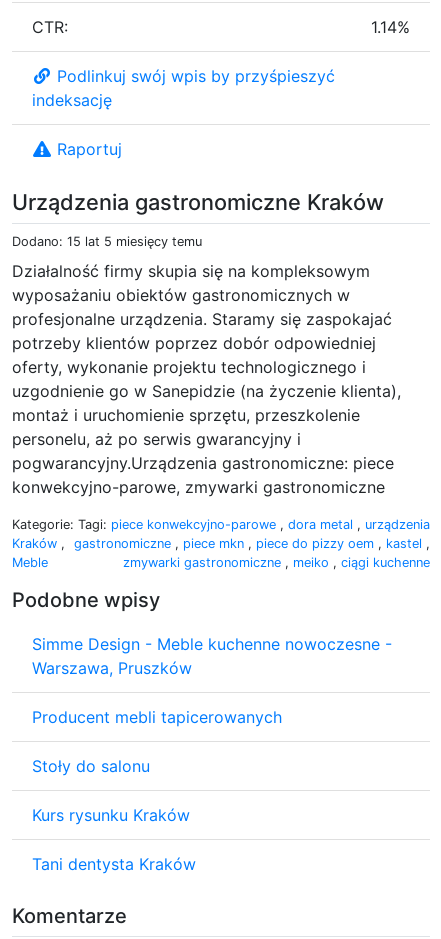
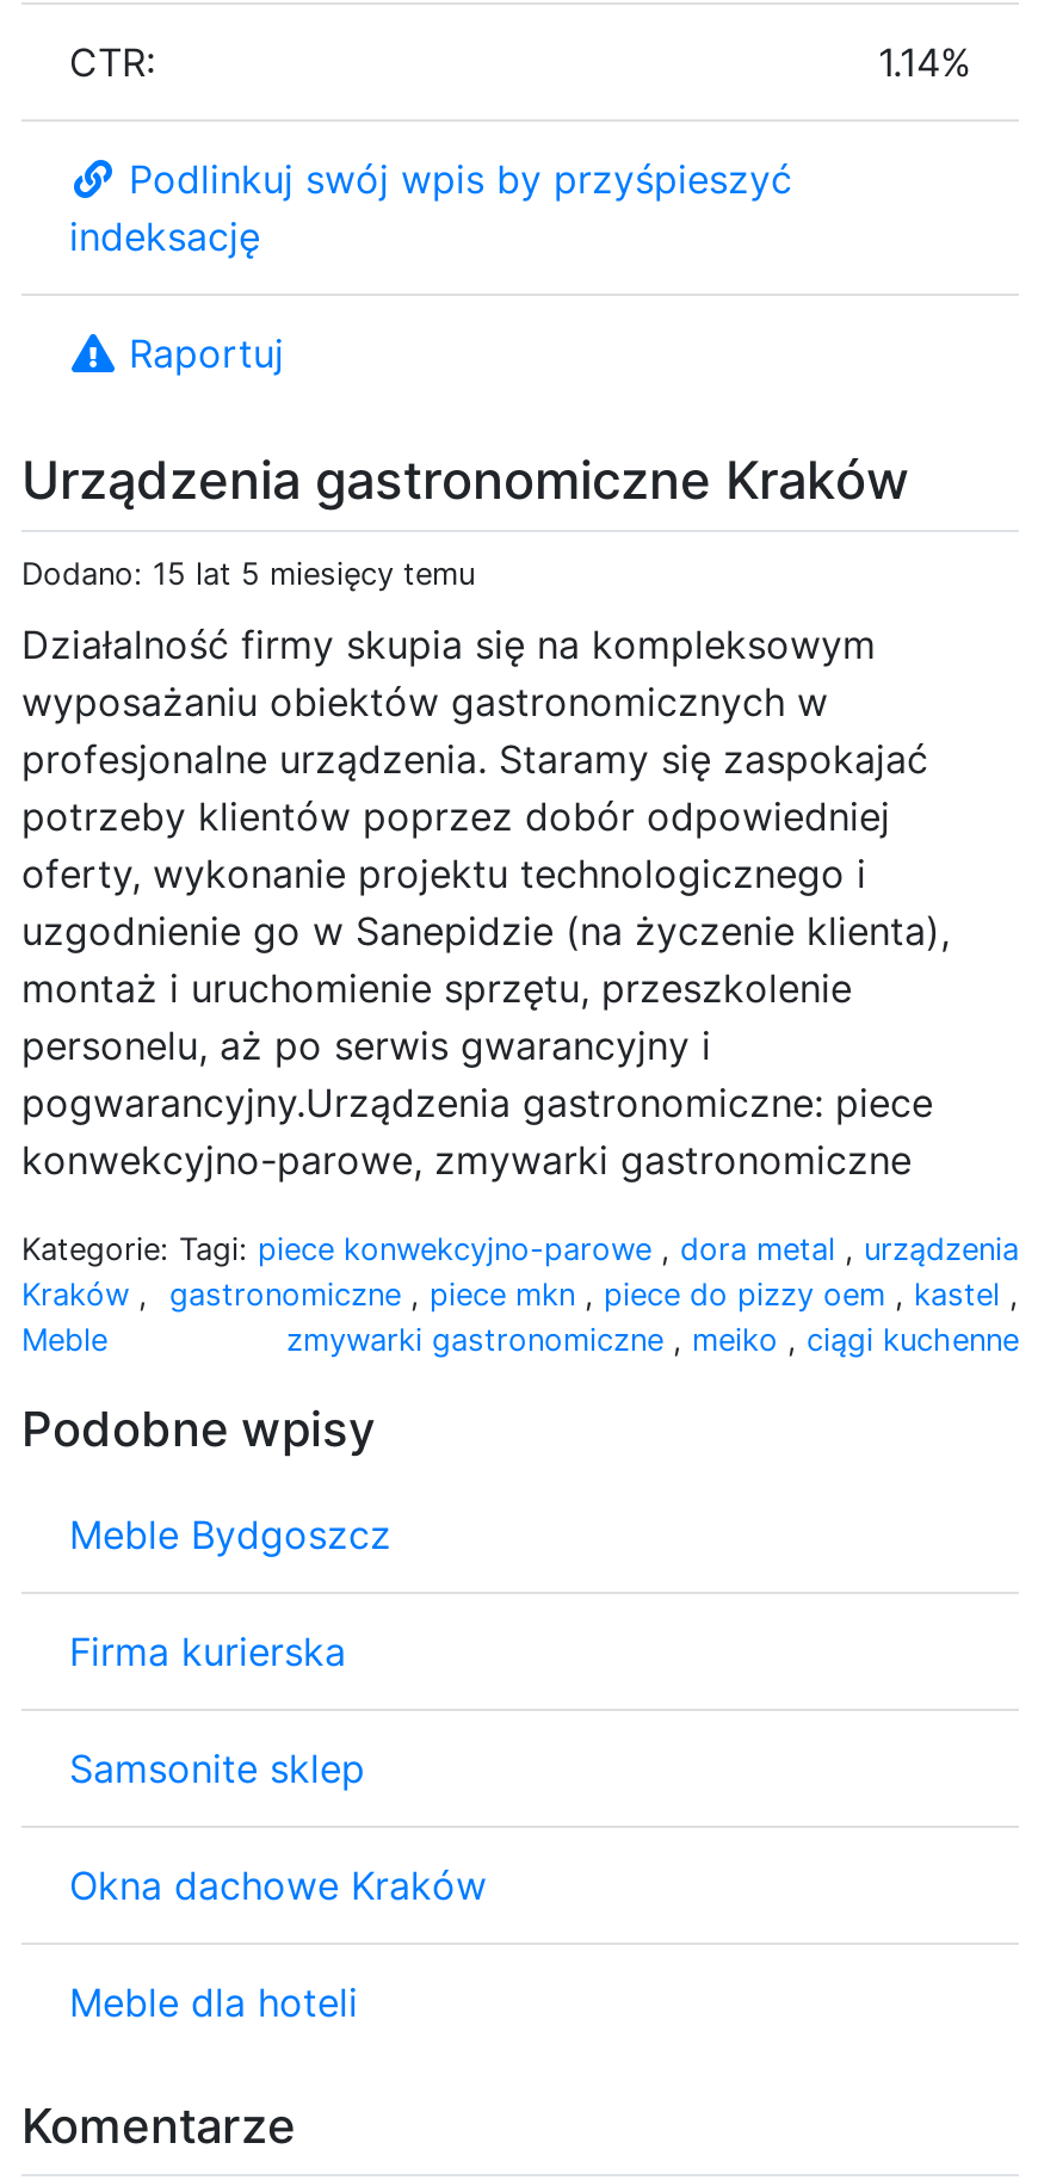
[32,634,392,678] Simme Design - Meble kuchenne nowoczesne - | Warszawa, Pruszków -> [69,1510,391,1557] Meble Bydgoszcz
[32,707,282,727] Producent mebli tapicerowanych -> [69,1627,346,1674] Firma kurierska
[32,756,150,776] Stoły do salonu -> [69,1744,365,1791] Samsonite sklep
[32,805,190,825] Kurs rysunku Kraków -> [69,1860,487,1908] Okna dachowe Kraków
[32,854,196,874] Tani dentysta Kraków -> [69,1977,358,2025] Meble dla hoteli

